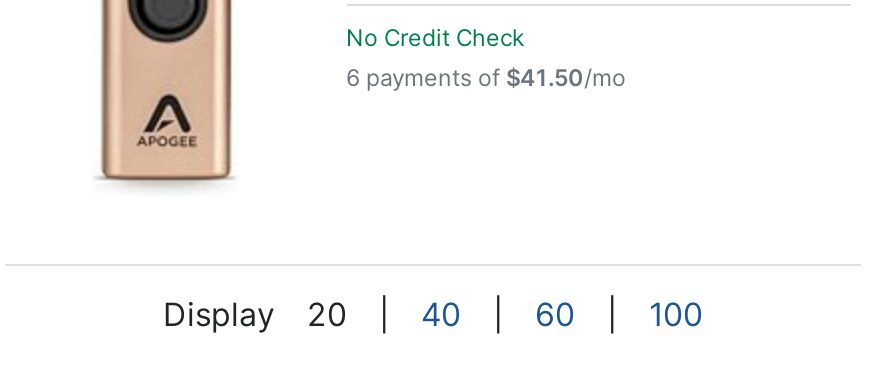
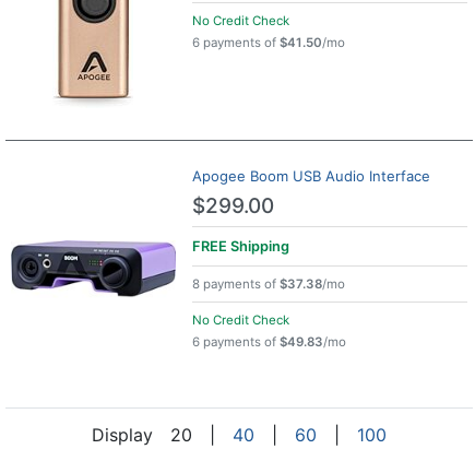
none -> [10,167,430,349] [image] | Apogee Boom USB Audio Interface | $299.00 | FREE Shipping | 8 payments of $37.38/mo | No Credit Check | 6 payments of $49.83/mo

